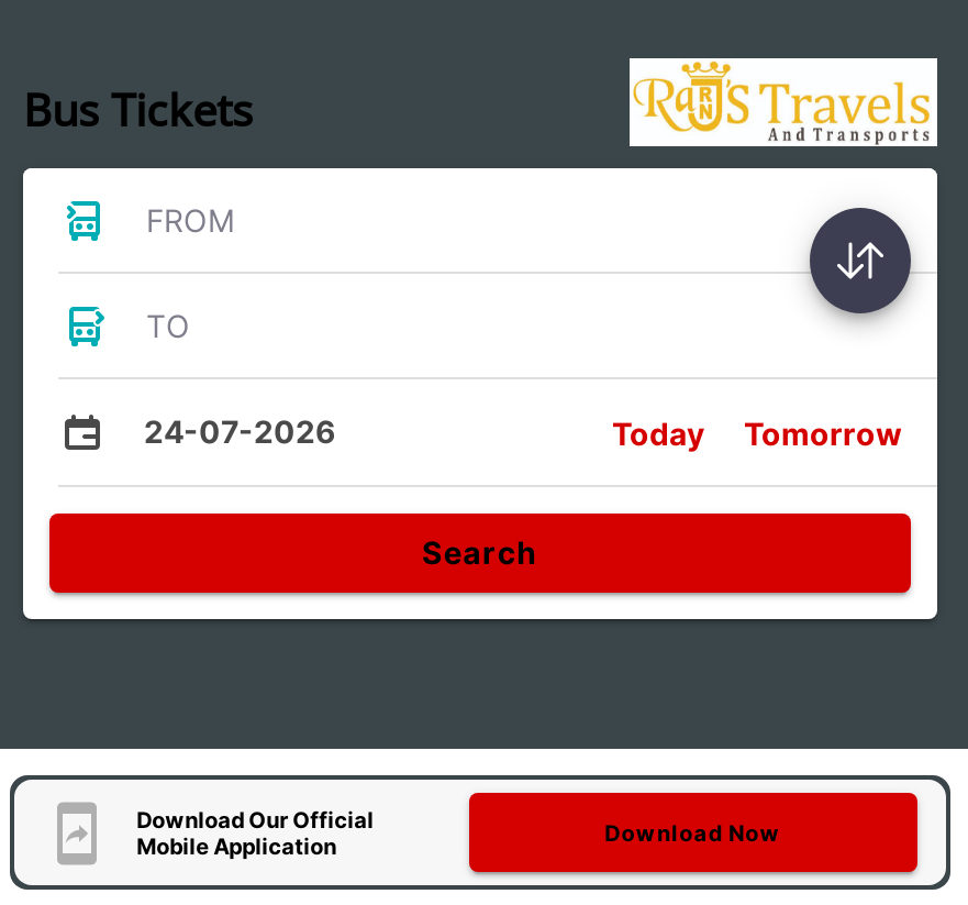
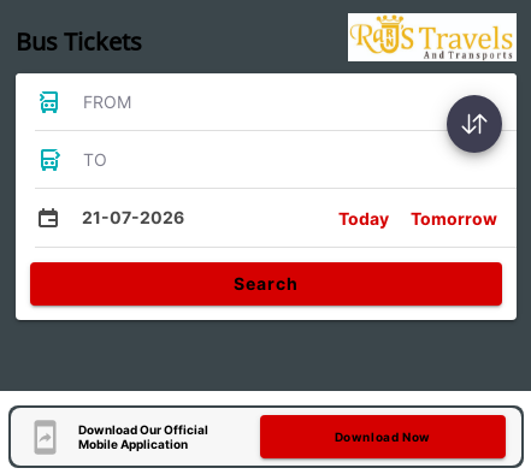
[144,412,335,450] 24-07-2026 -> [82,207,184,227] 21-07-2026

